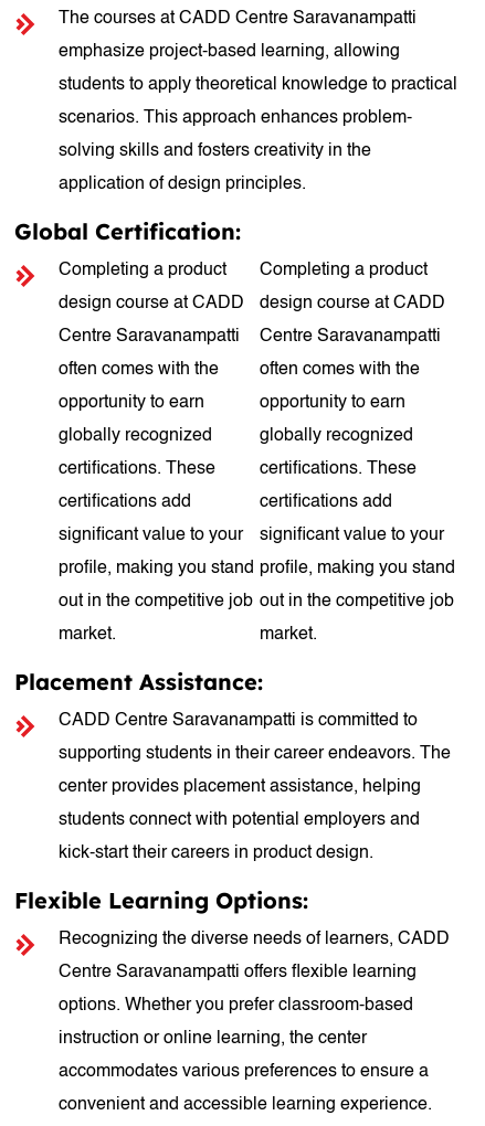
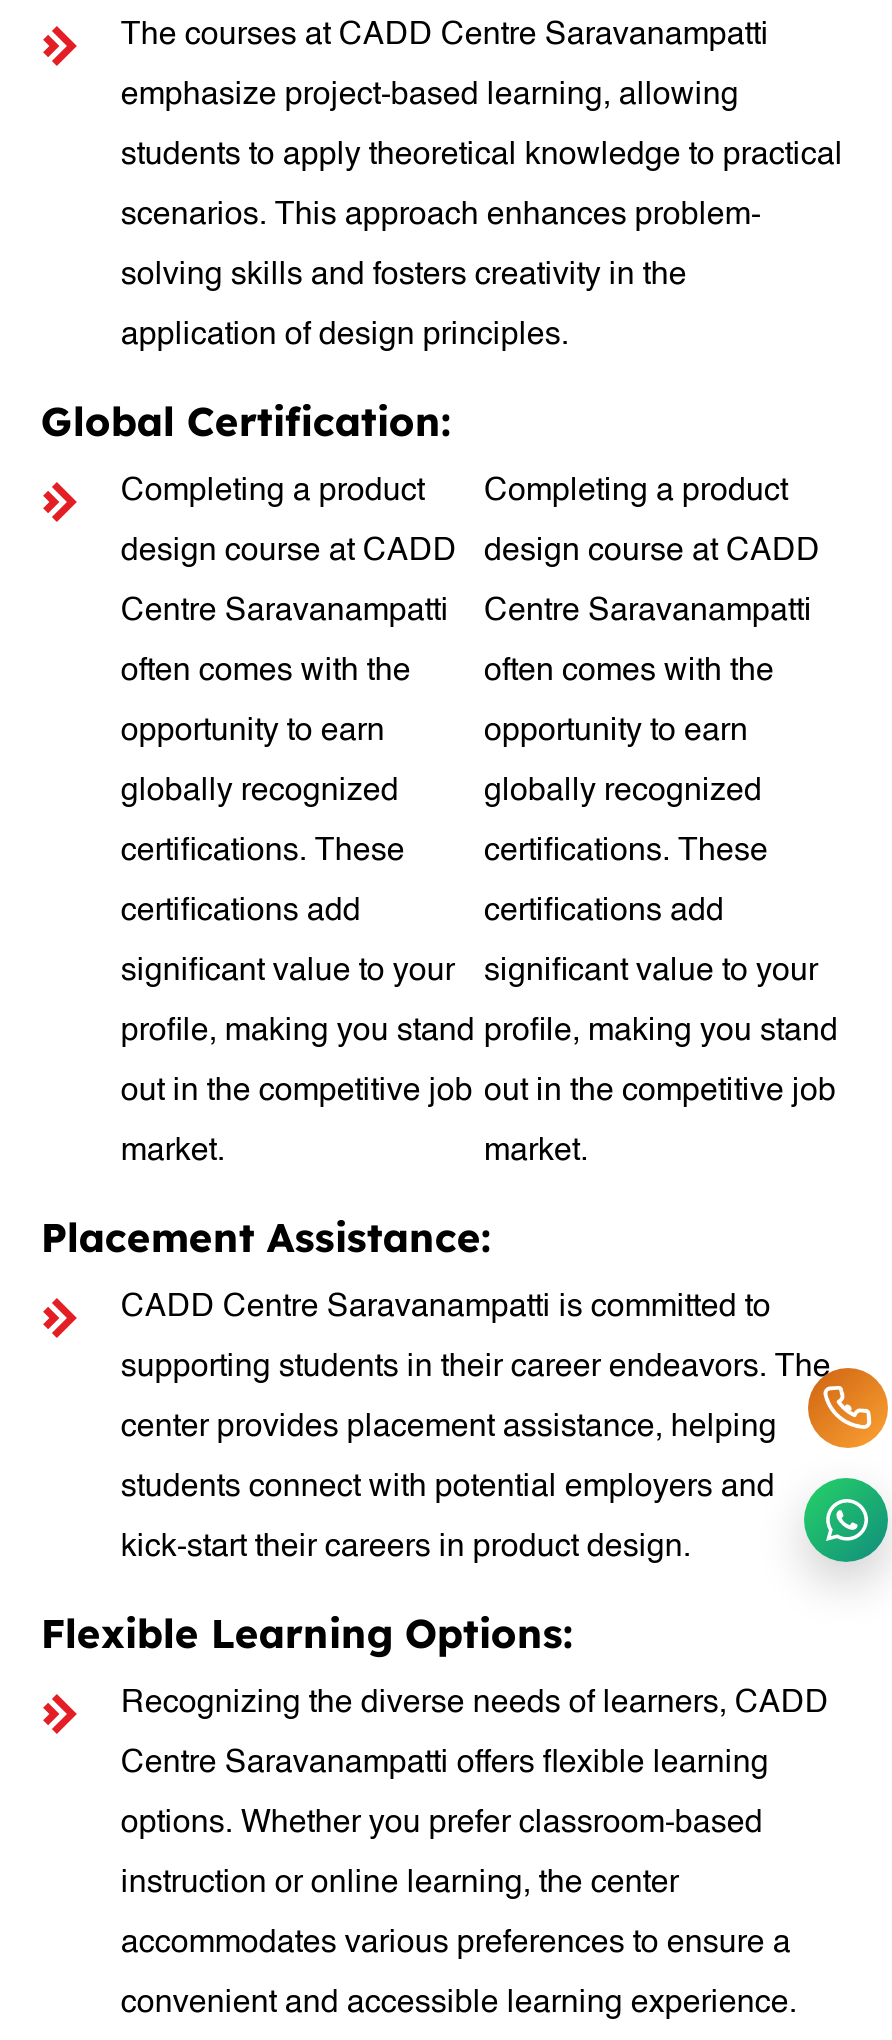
none -> [806,1366,886,1450] [image]
none -> [800,1476,886,1576] [image]

